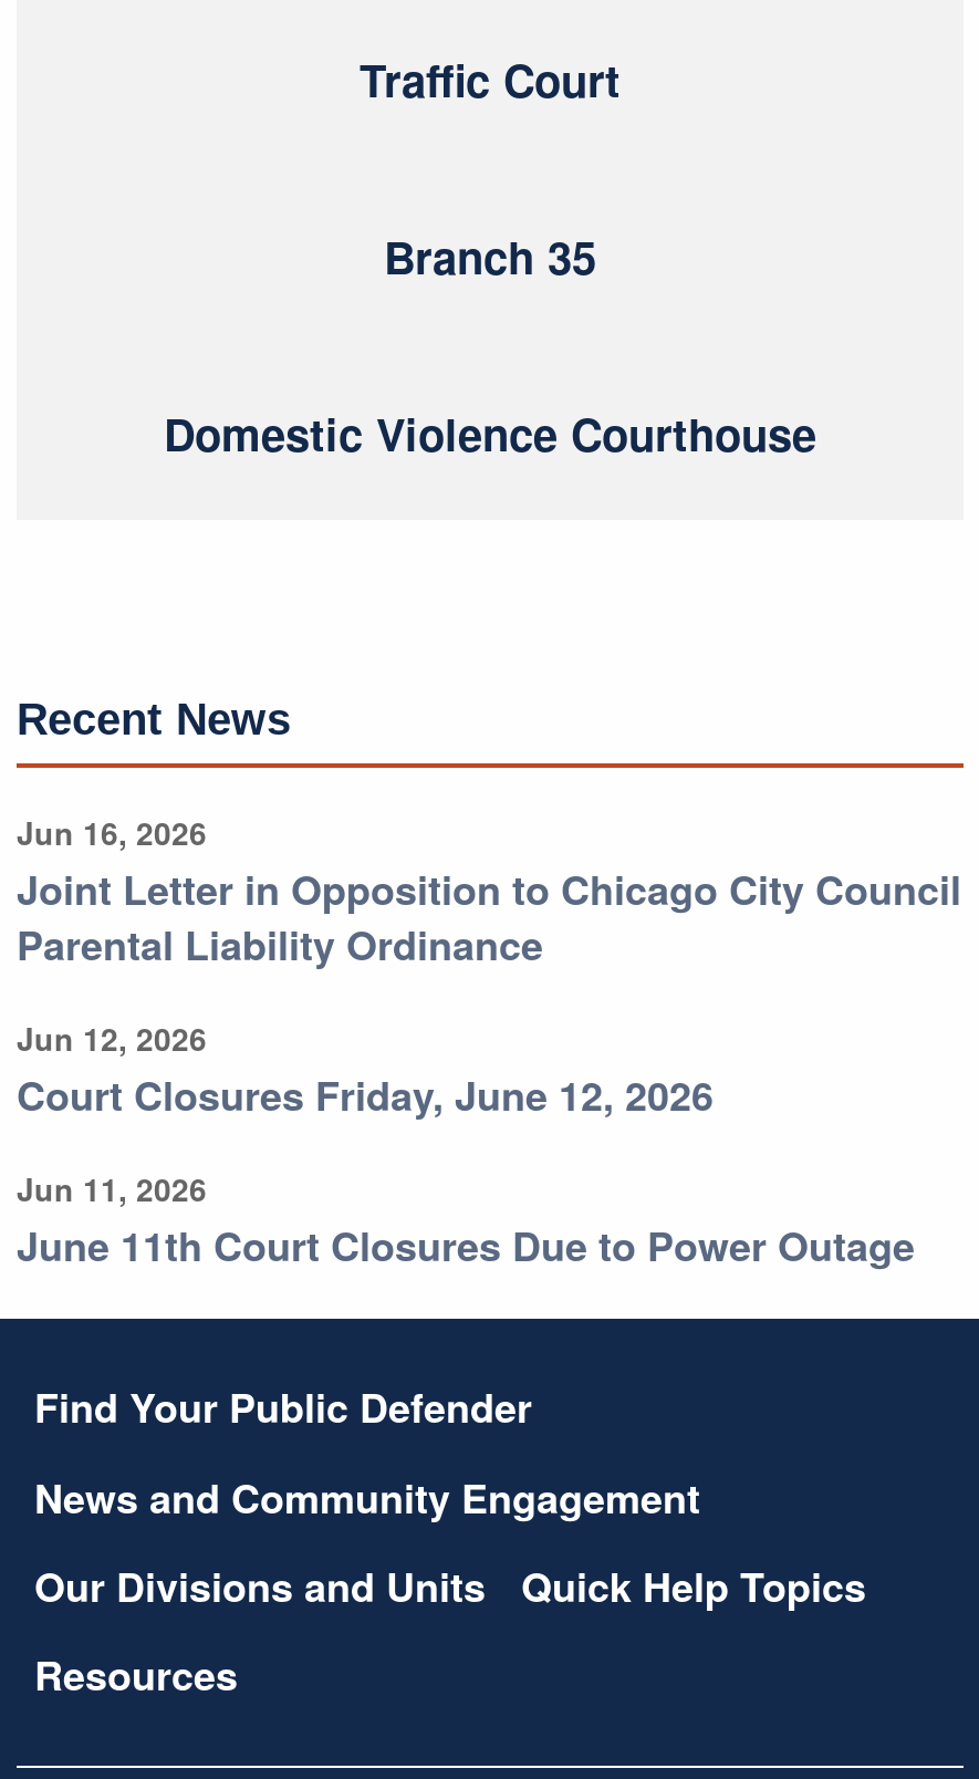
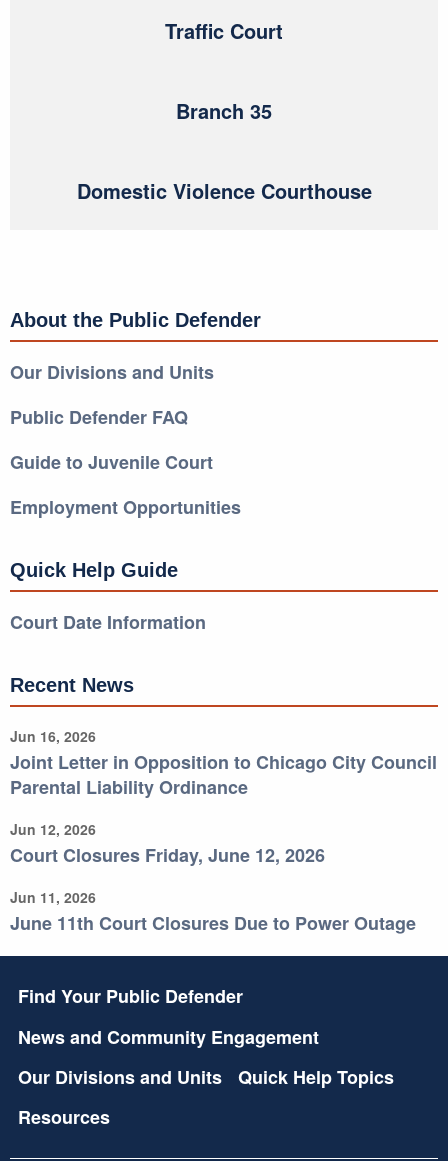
none -> [10,309,261,635] About the Public Defender | Our Divisions and Units | Public Defender FAQ | Guide to Juvenile Court | Employment Opportunities | Quick Help Guide | Court Date Information

